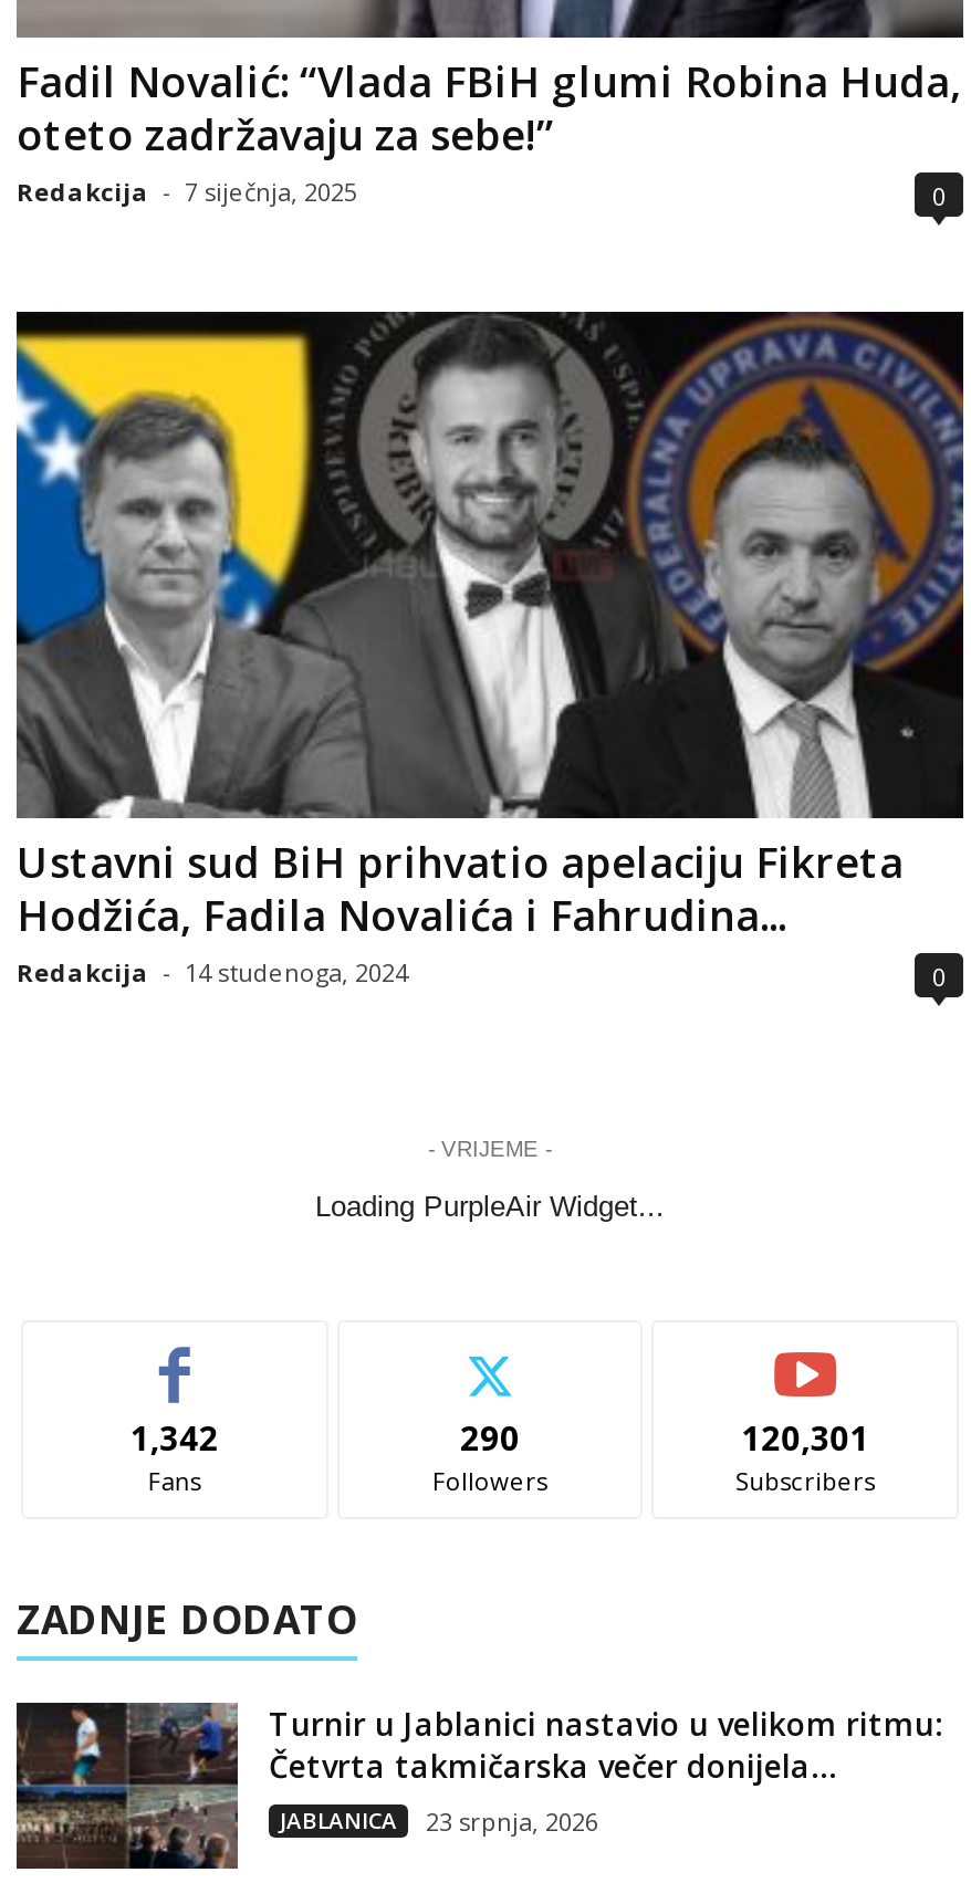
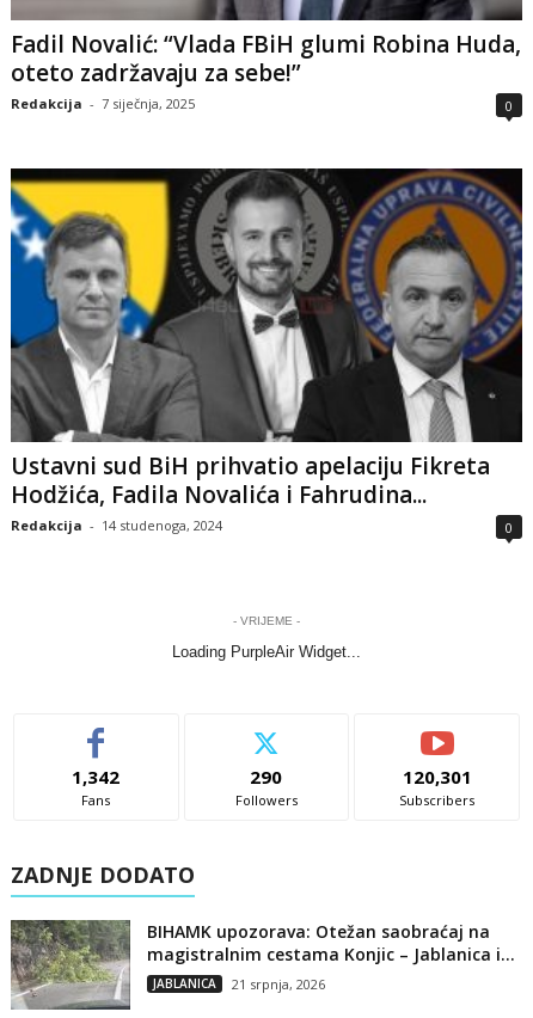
[14,1702,943,1871] [image] | Turnir u Jablanici nastavio u velikom ritmu: | Četvrta takmičarska večer donijela... -> [11,919,515,1010] [image] | BIHAMK upozorava: Otežan saobraćaj na | magistralnim cestama Konjic – Jablanica i...
[280,1803,598,1837] JABLANICA 23 srpnja, 2026 -> [153,974,325,992] JABLANICA 21 srpnja, 2026

